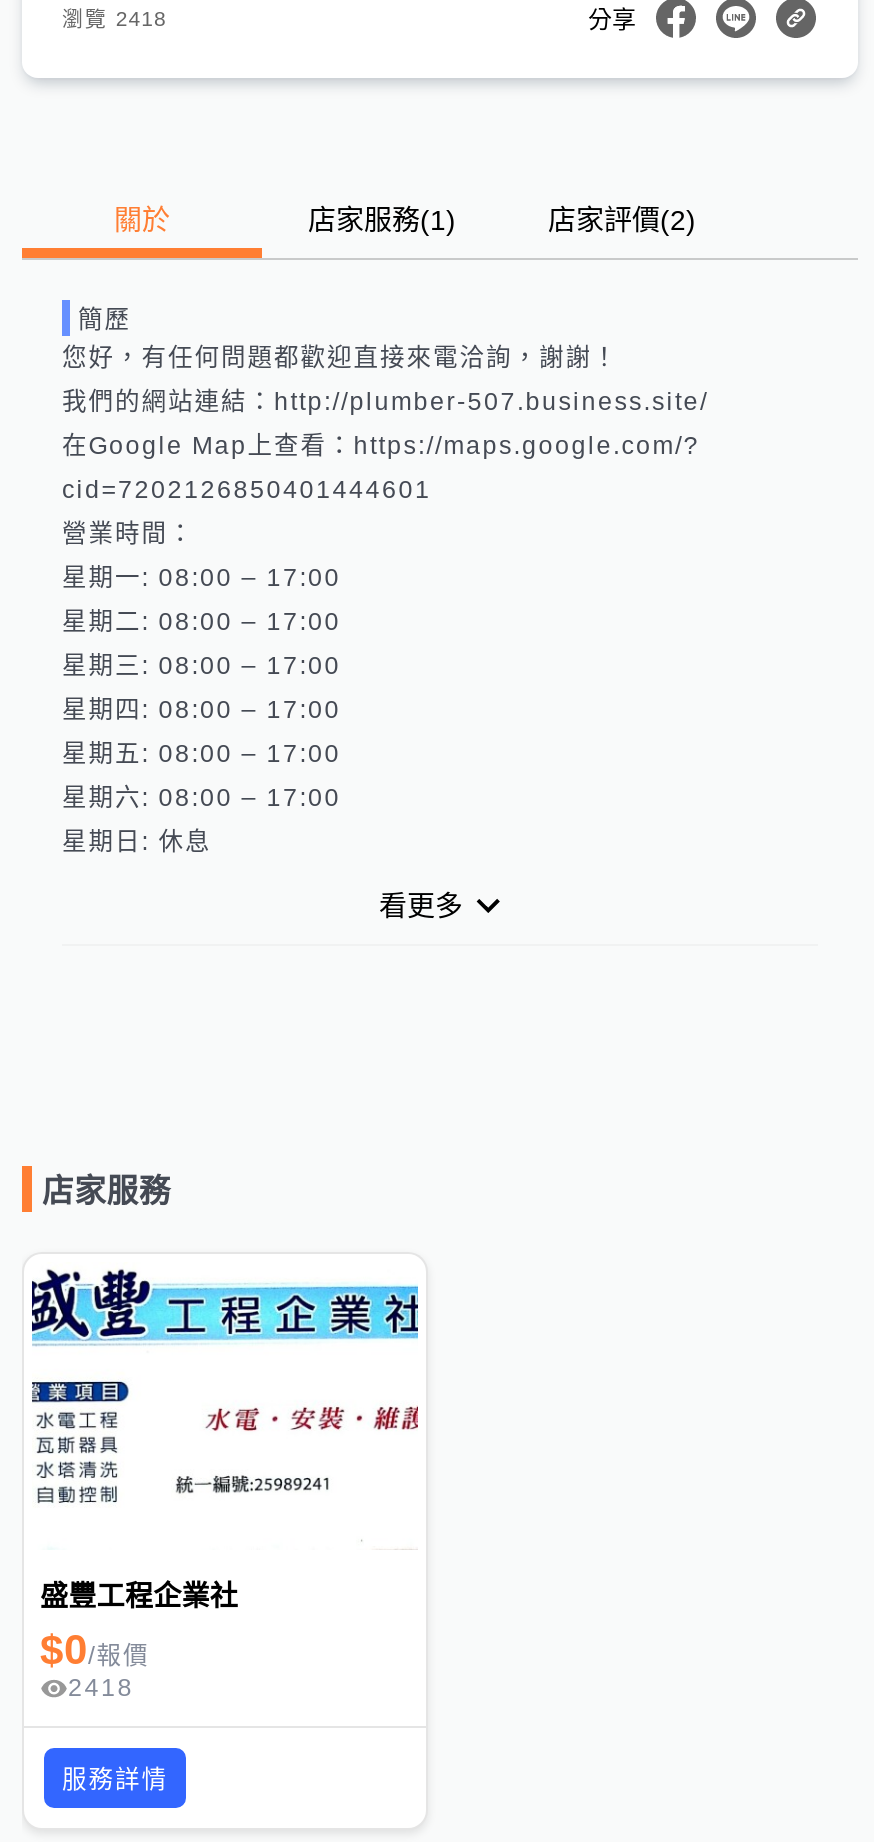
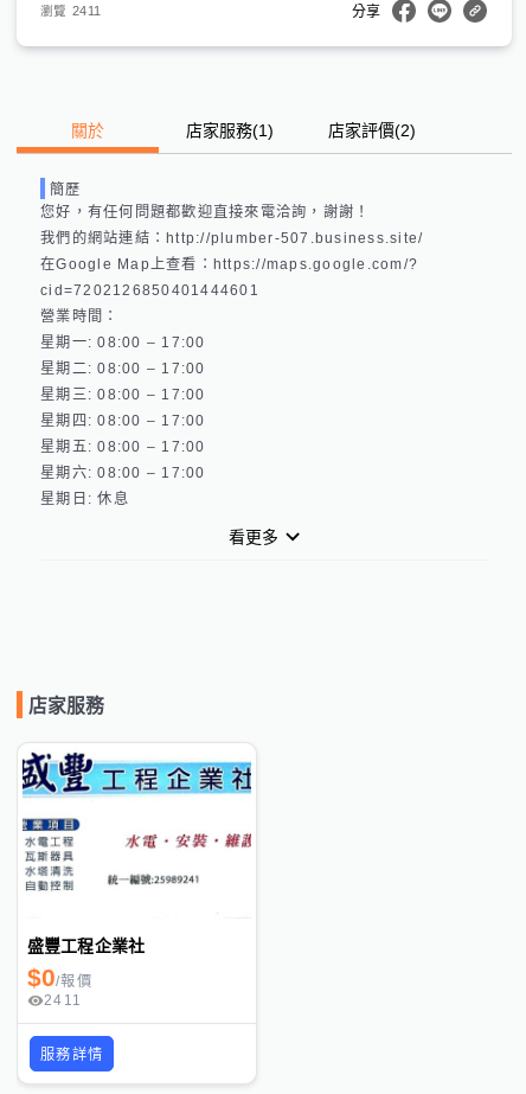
[62,5,167,30] 瀏覽 2418 -> [40,3,101,18] 瀏覽 2411
[68,1674,134,1702] 2418 -> [44,992,82,1009] 2411

